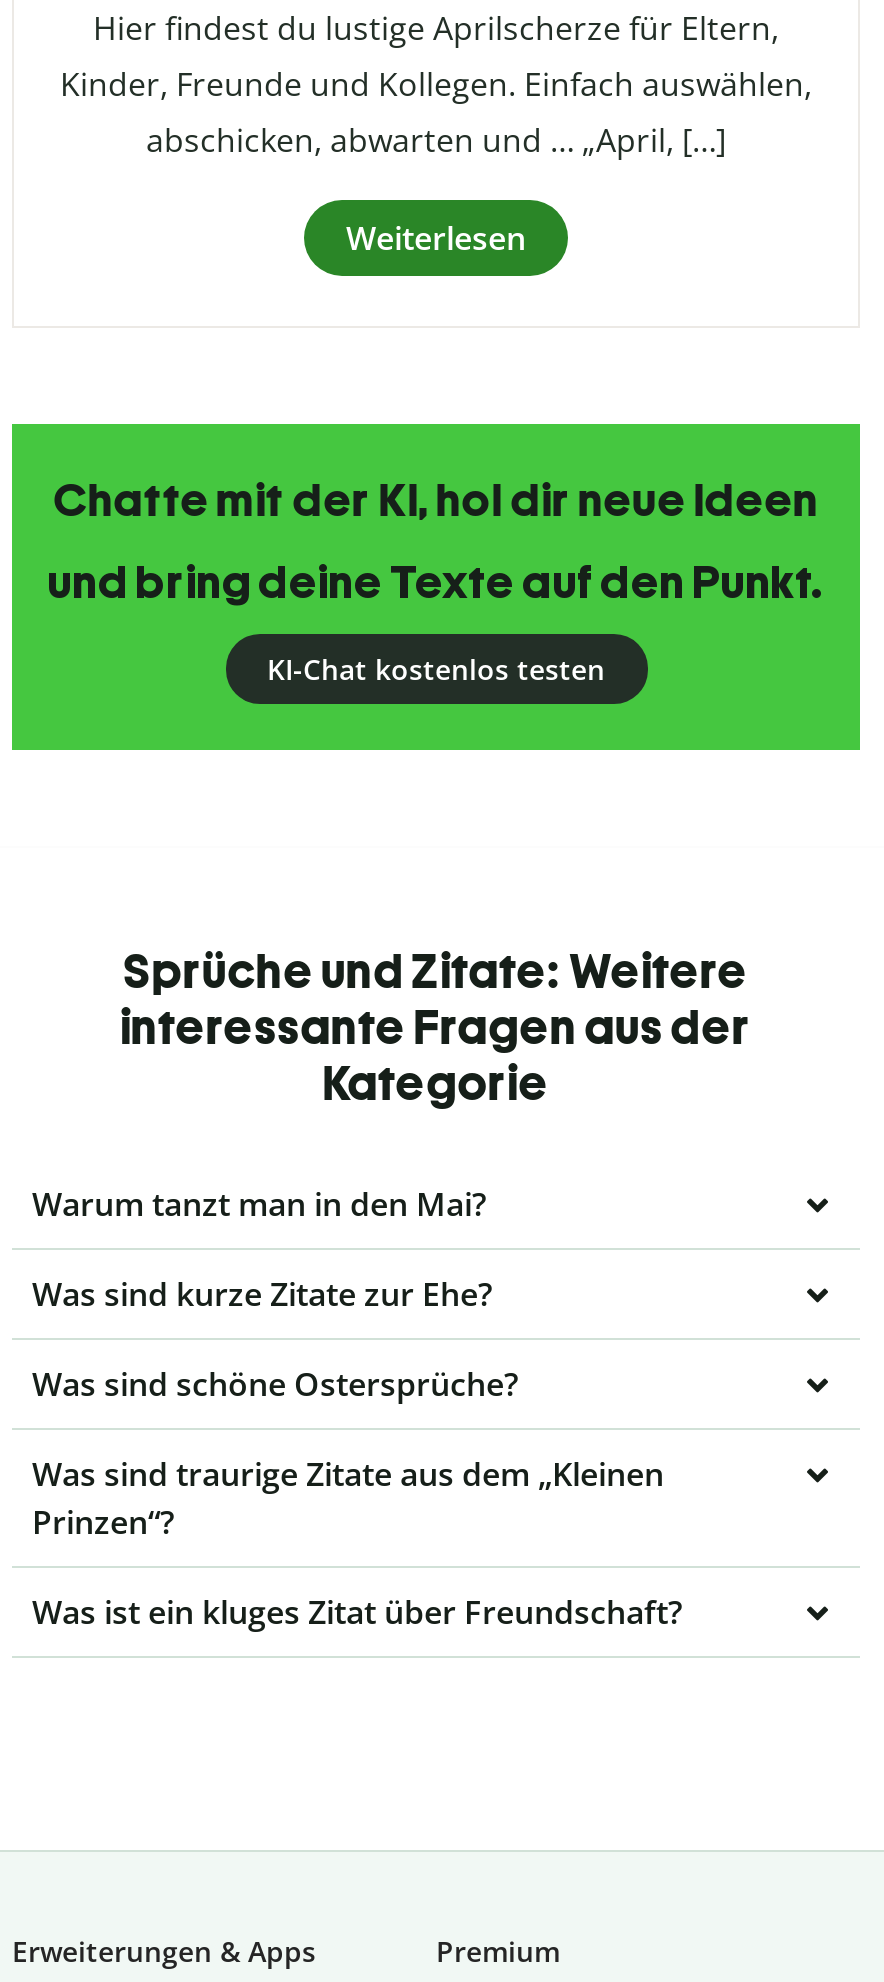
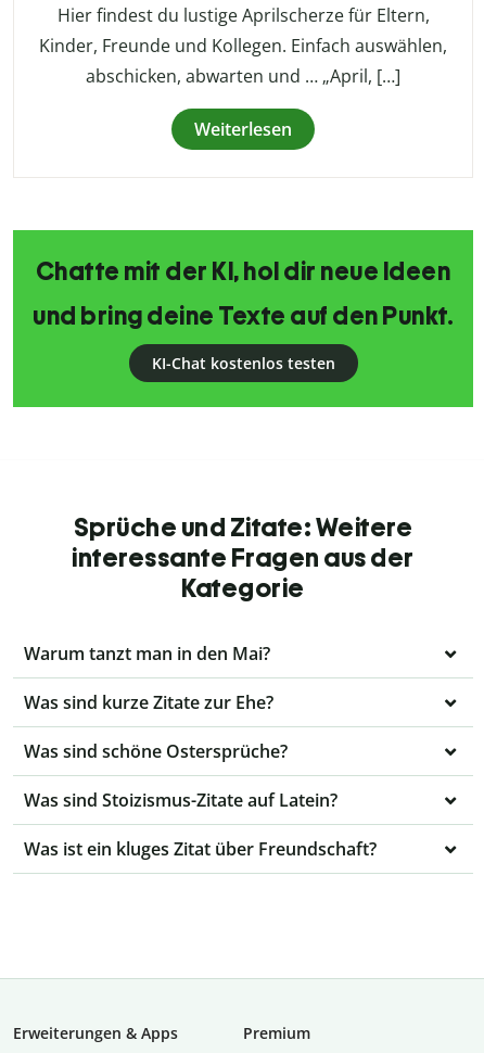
[32,1453,664,1545] Was sind traurige Zitate aus dem „Kleinen | Prinzen“? -> [24,788,337,812] Was sind Stoizismus-Zitate auf Latein?

